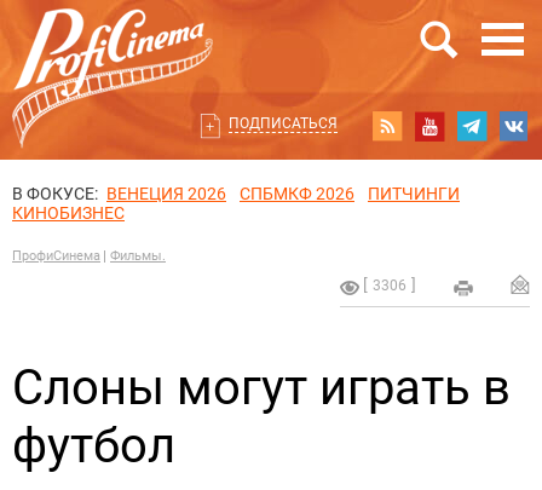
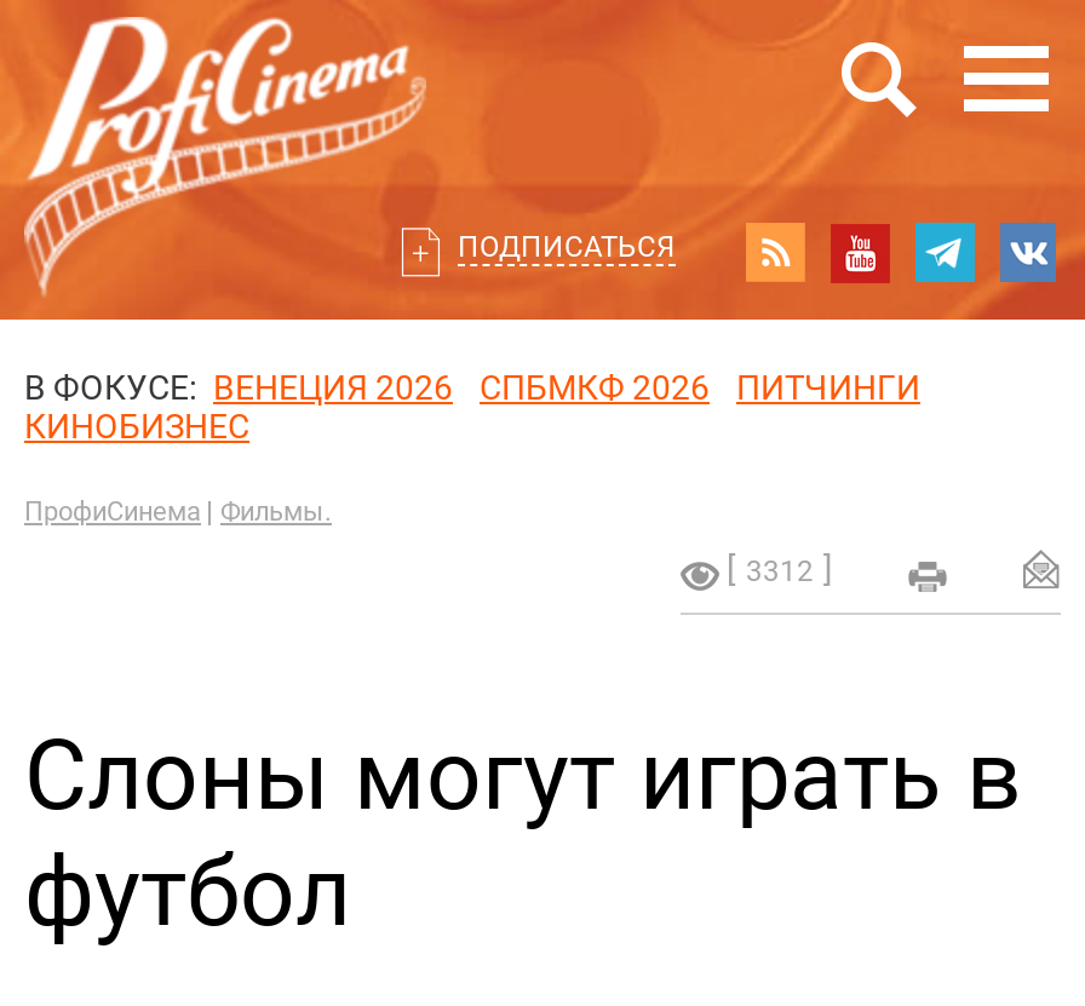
[373,277,406,294] 3306 -> [746,554,814,588] 3312

